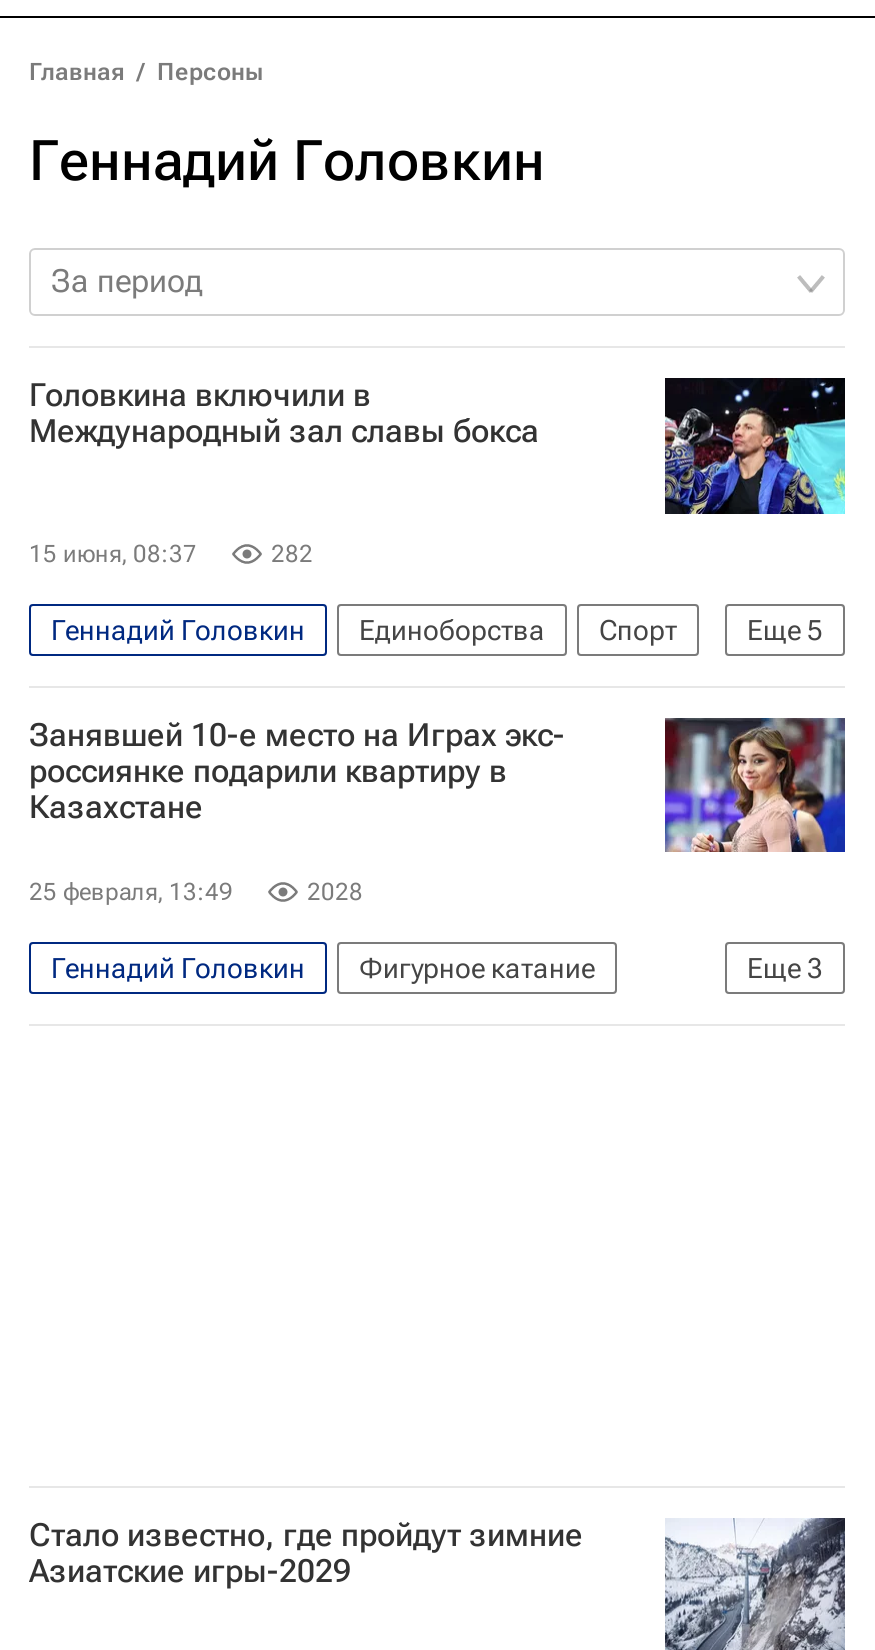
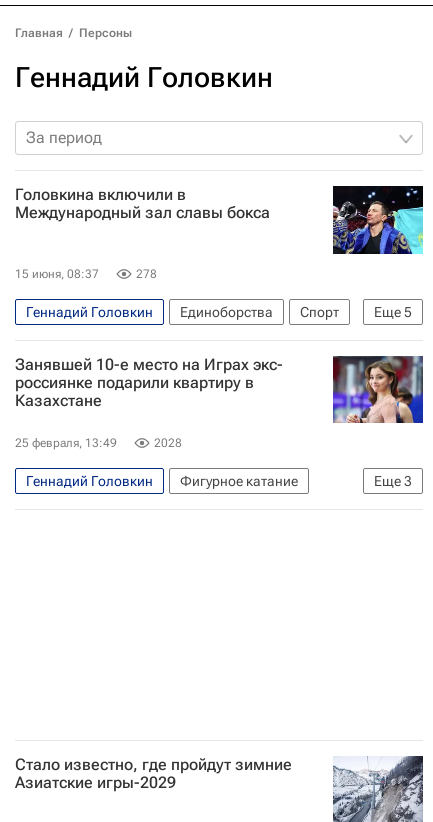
[271,539,313,567] 282 -> [136,266,157,280] 278

